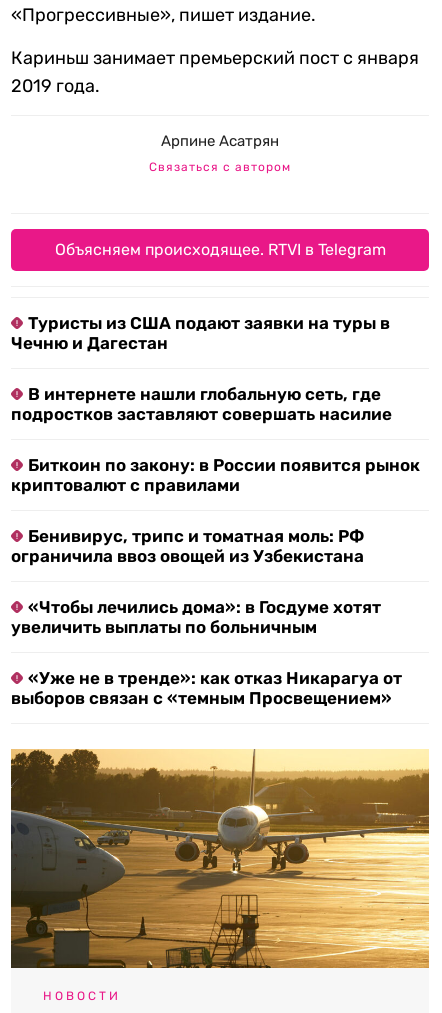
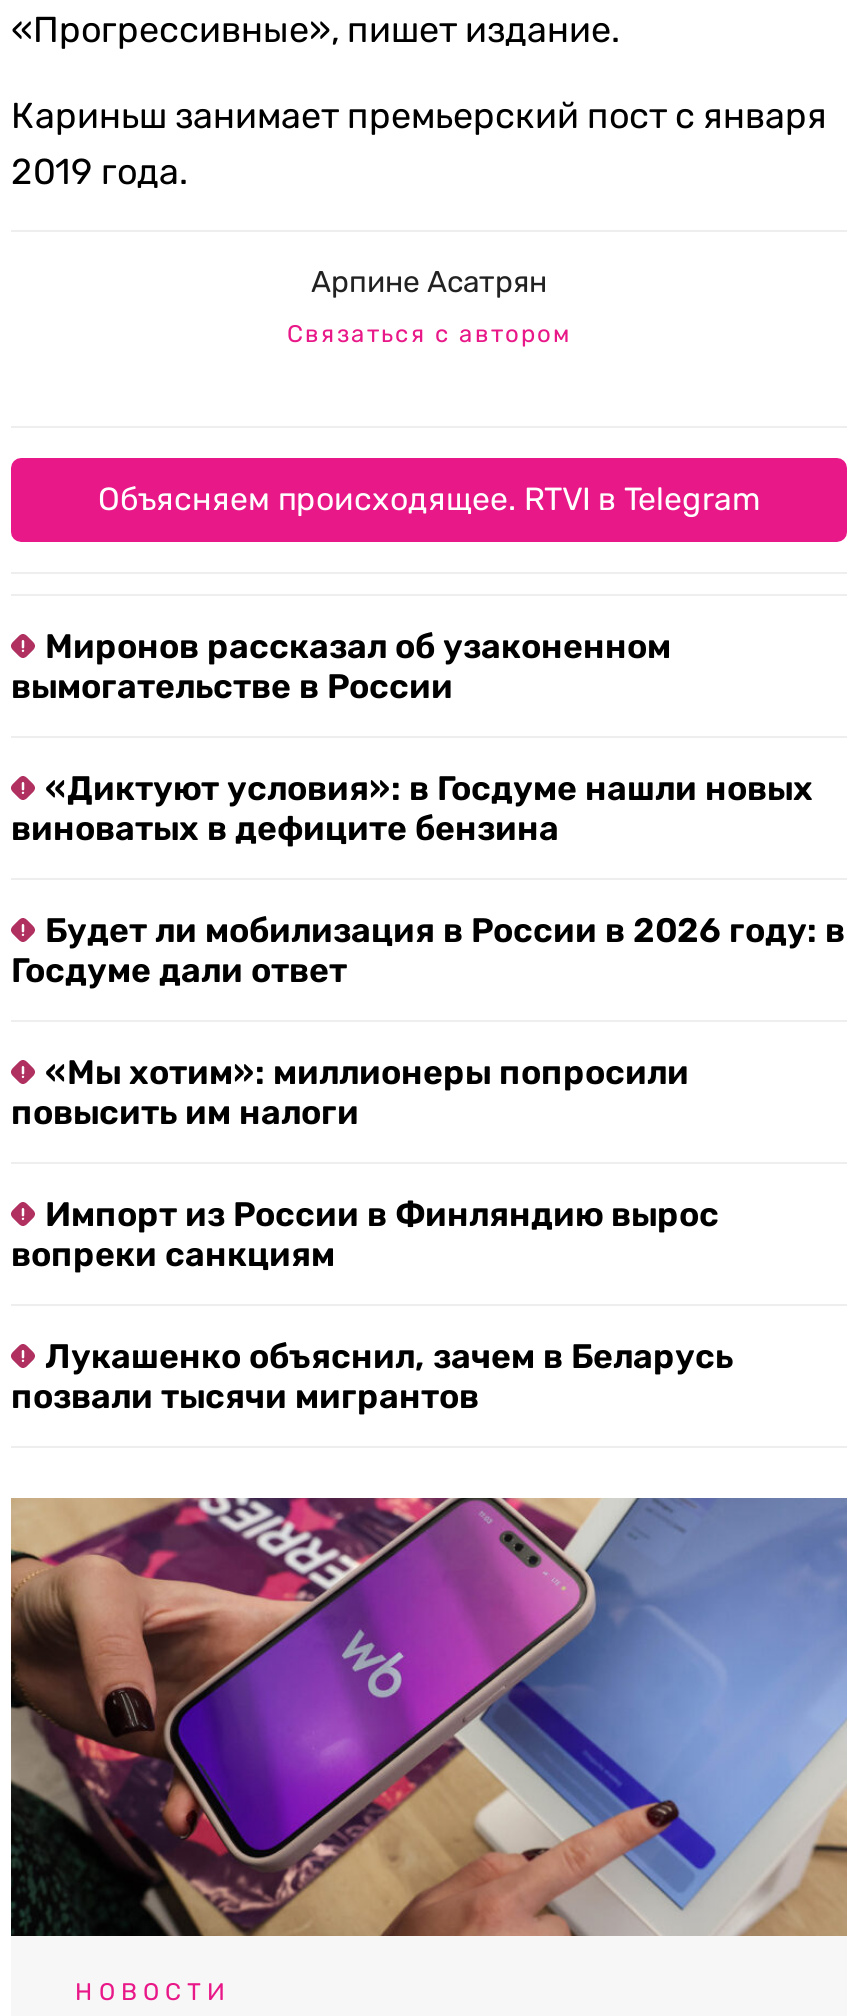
[11,313,390,353] Туристы из США подают заявки на туры в | Чечню и Дагестан -> [11,626,671,706] Миронов рассказал об узаконенном | вымогательстве в России
[11,384,392,424] В интернете нашли глобальную сеть, где | подростков заставляют совершать насилие -> [11,768,813,848] «Диктуют условия»: в Госдуме нашли новых | виноватых в дефиците бензина
[11,455,420,495] Биткоин по закону: в России появится рынок | криптовалют с правилами -> [11,910,845,990] Будет ли мобилизация в России в 2026 году: в | Госдуме дали ответ
[11,526,364,566] Бенивирус, трипс и томатная моль: РФ | ограничила ввоз овощей из Узбекистана -> [11,1052,689,1132] «Мы хотим»: миллионеры попросили | повысить им налоги
[11,597,381,637] «Чтобы лечились дома»: в Госдуме хотят | увеличить выплаты по больничным -> [11,1194,719,1274] Импорт из России в Финляндию вырос | вопреки санкциям
[11,668,402,708] «Уже не в тренде»: как отказ Никарагуа от | выборов связан с «темным Просвещением» -> [11,1336,733,1416] Лукашенко объяснил, зачем в Беларусь | позвали тысячи мигрантов
[10,749,430,969] [image] -> [9,1496,849,1938] [image]

